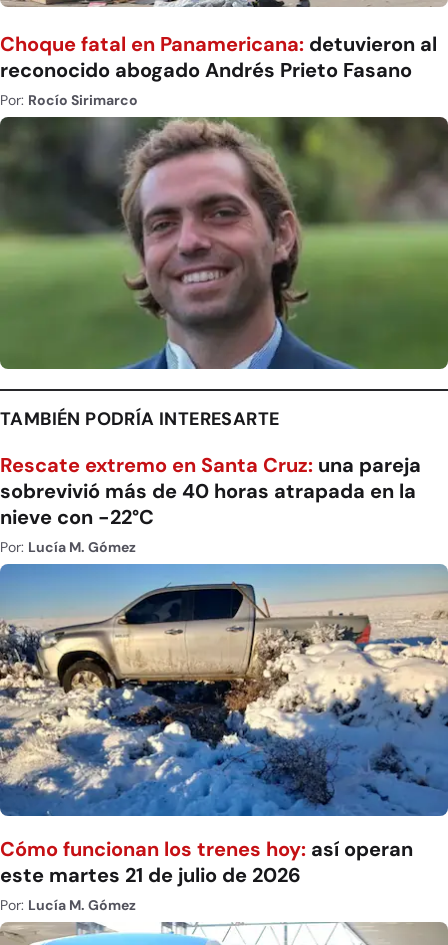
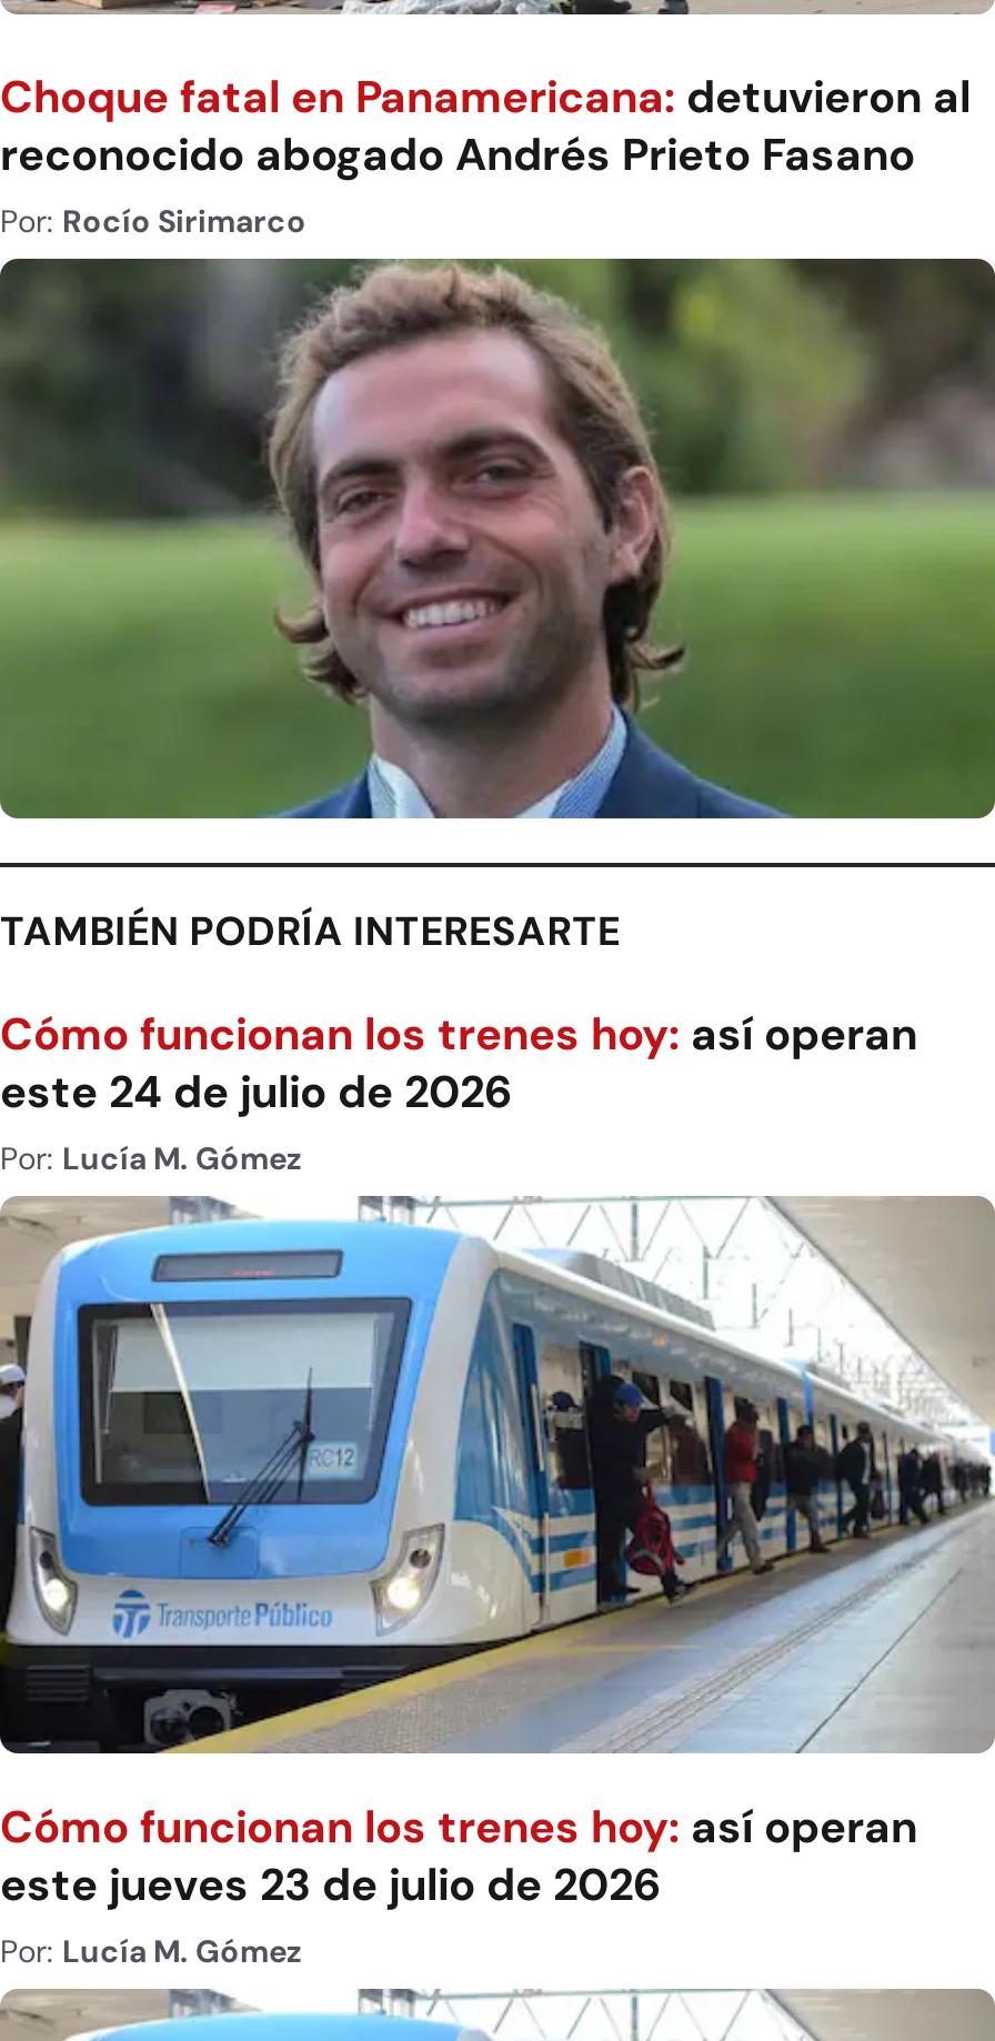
[0,452,421,530] Rescate extremo en Santa Cruz: una pareja | sobrevivió más de 40 horas atrapada en la | nieve con -22°C -> [0,1004,917,1119] Cómo funcionan los trenes hoy: así operan | este 24 de julio de 2026
[3,563,445,817] [image] -> [7,1195,988,1755] [image]
[0,862,301,888] este martes 21 de julio de 2026 -> [0,1856,662,1914] este jueves 23 de julio de 2026

